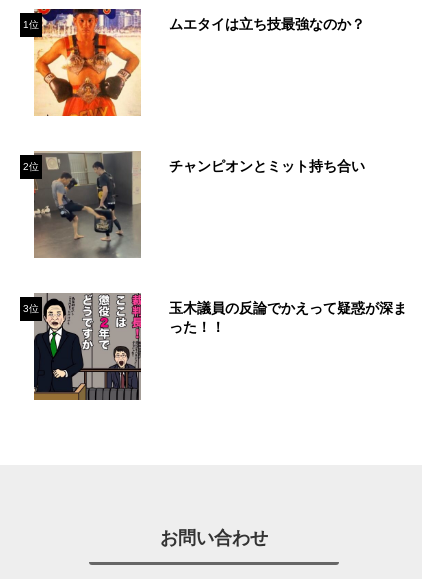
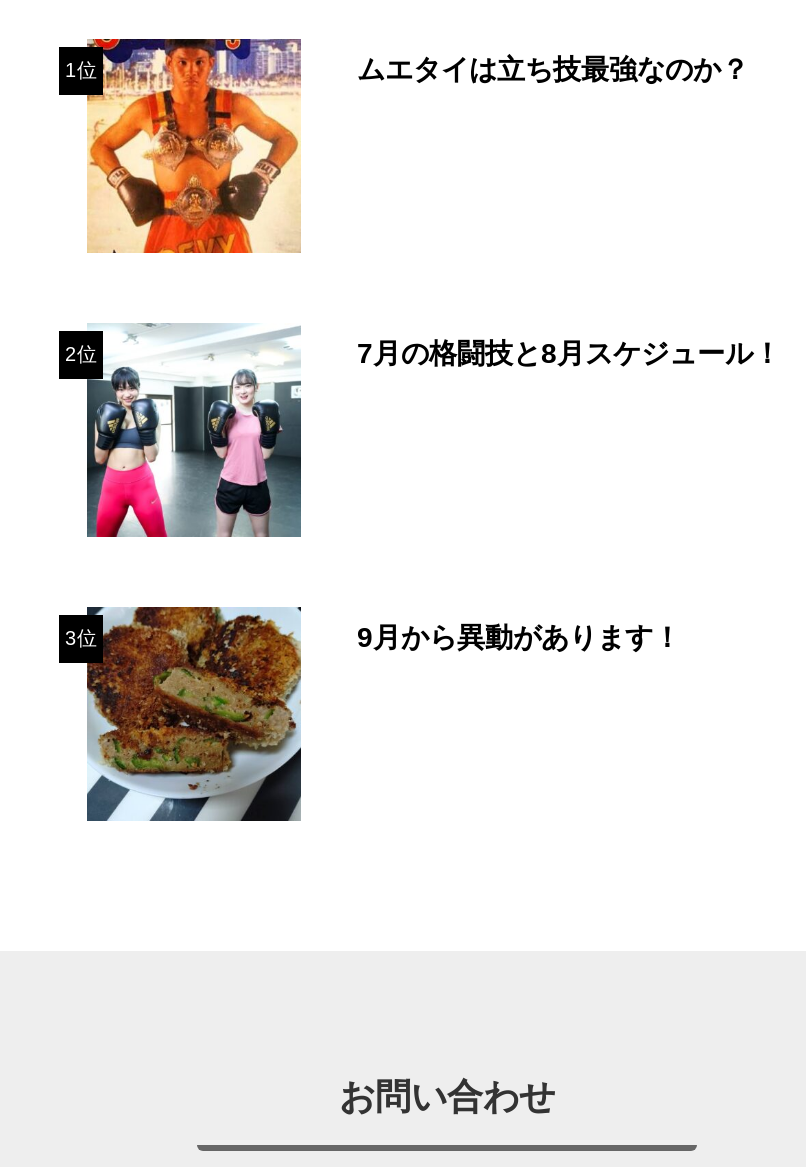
[33,150,365,259] [image] | チャンピオンとミット持ち合い -> [85,323,781,539] [image] | 7月の格闘技と8月スケジュール！
[33,292,407,401] [image] | 玉木議員の反論でかえって疑惑が深ま | った！！ -> [85,605,681,823] [image] | 9月から異動があります！

